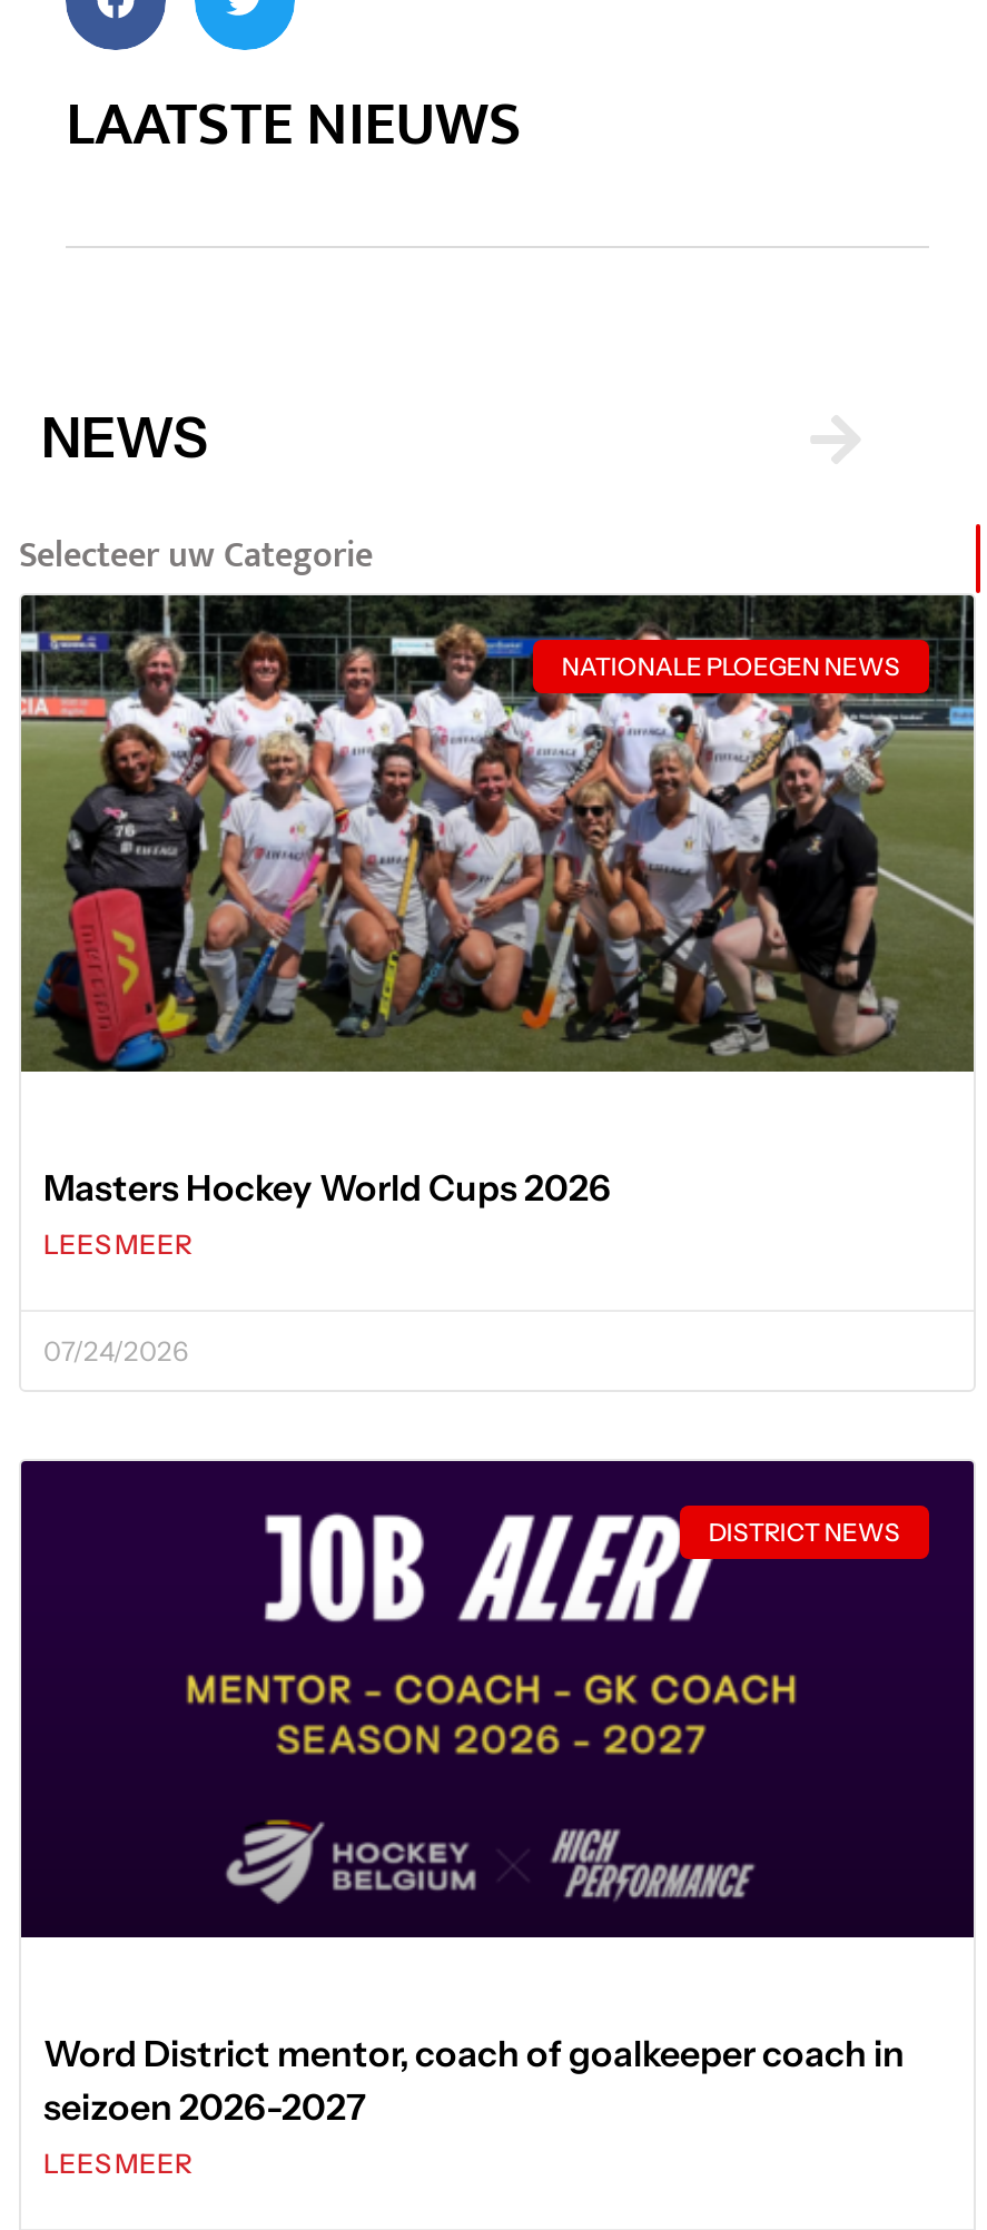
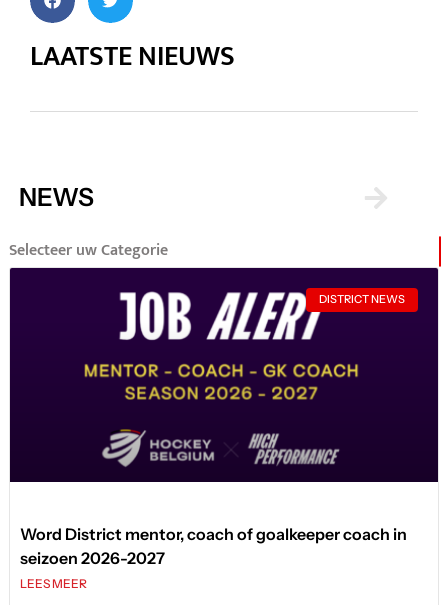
[19,592,976,1075] [image] | NATIONALE PLOEGEN NEWS -> none
[43,1166,611,1368] Masters Hockey World Cups 2026 | LEES MEER | 07/24/2026 -> none

